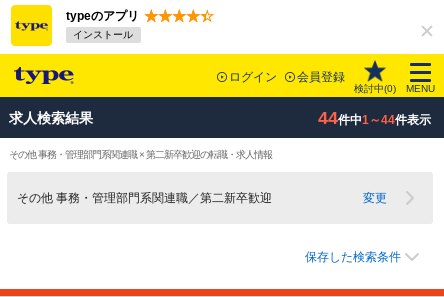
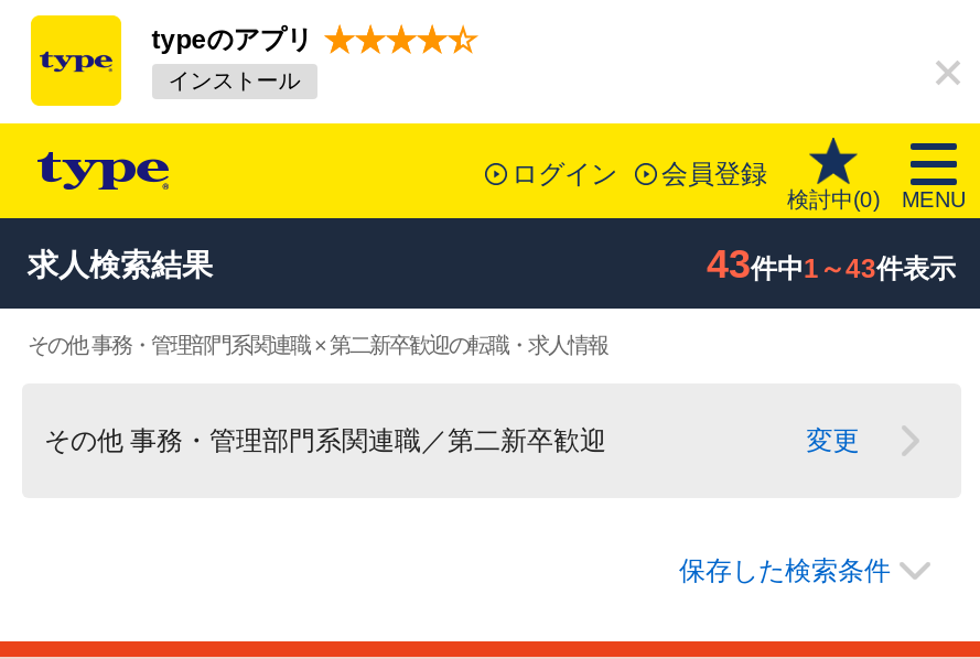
[317,108,430,128] 44件中1～44件表示 -> [707,242,956,287] 43件中1～43件表示

